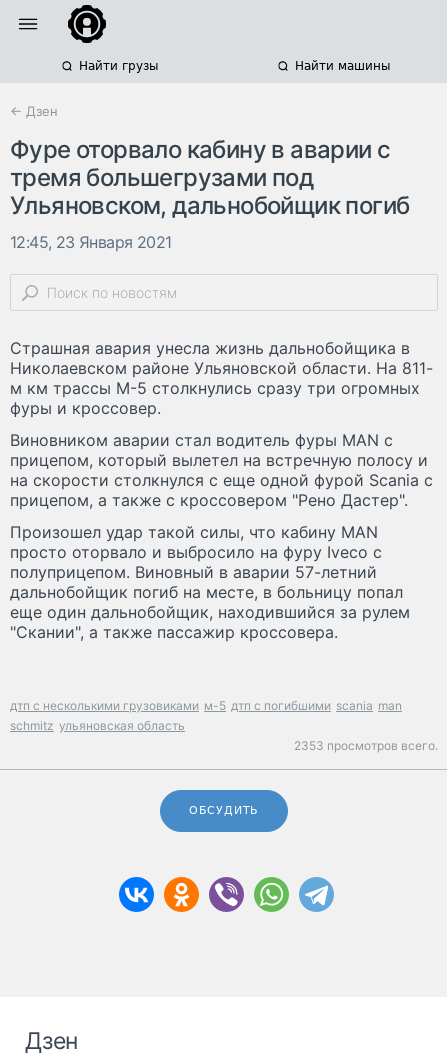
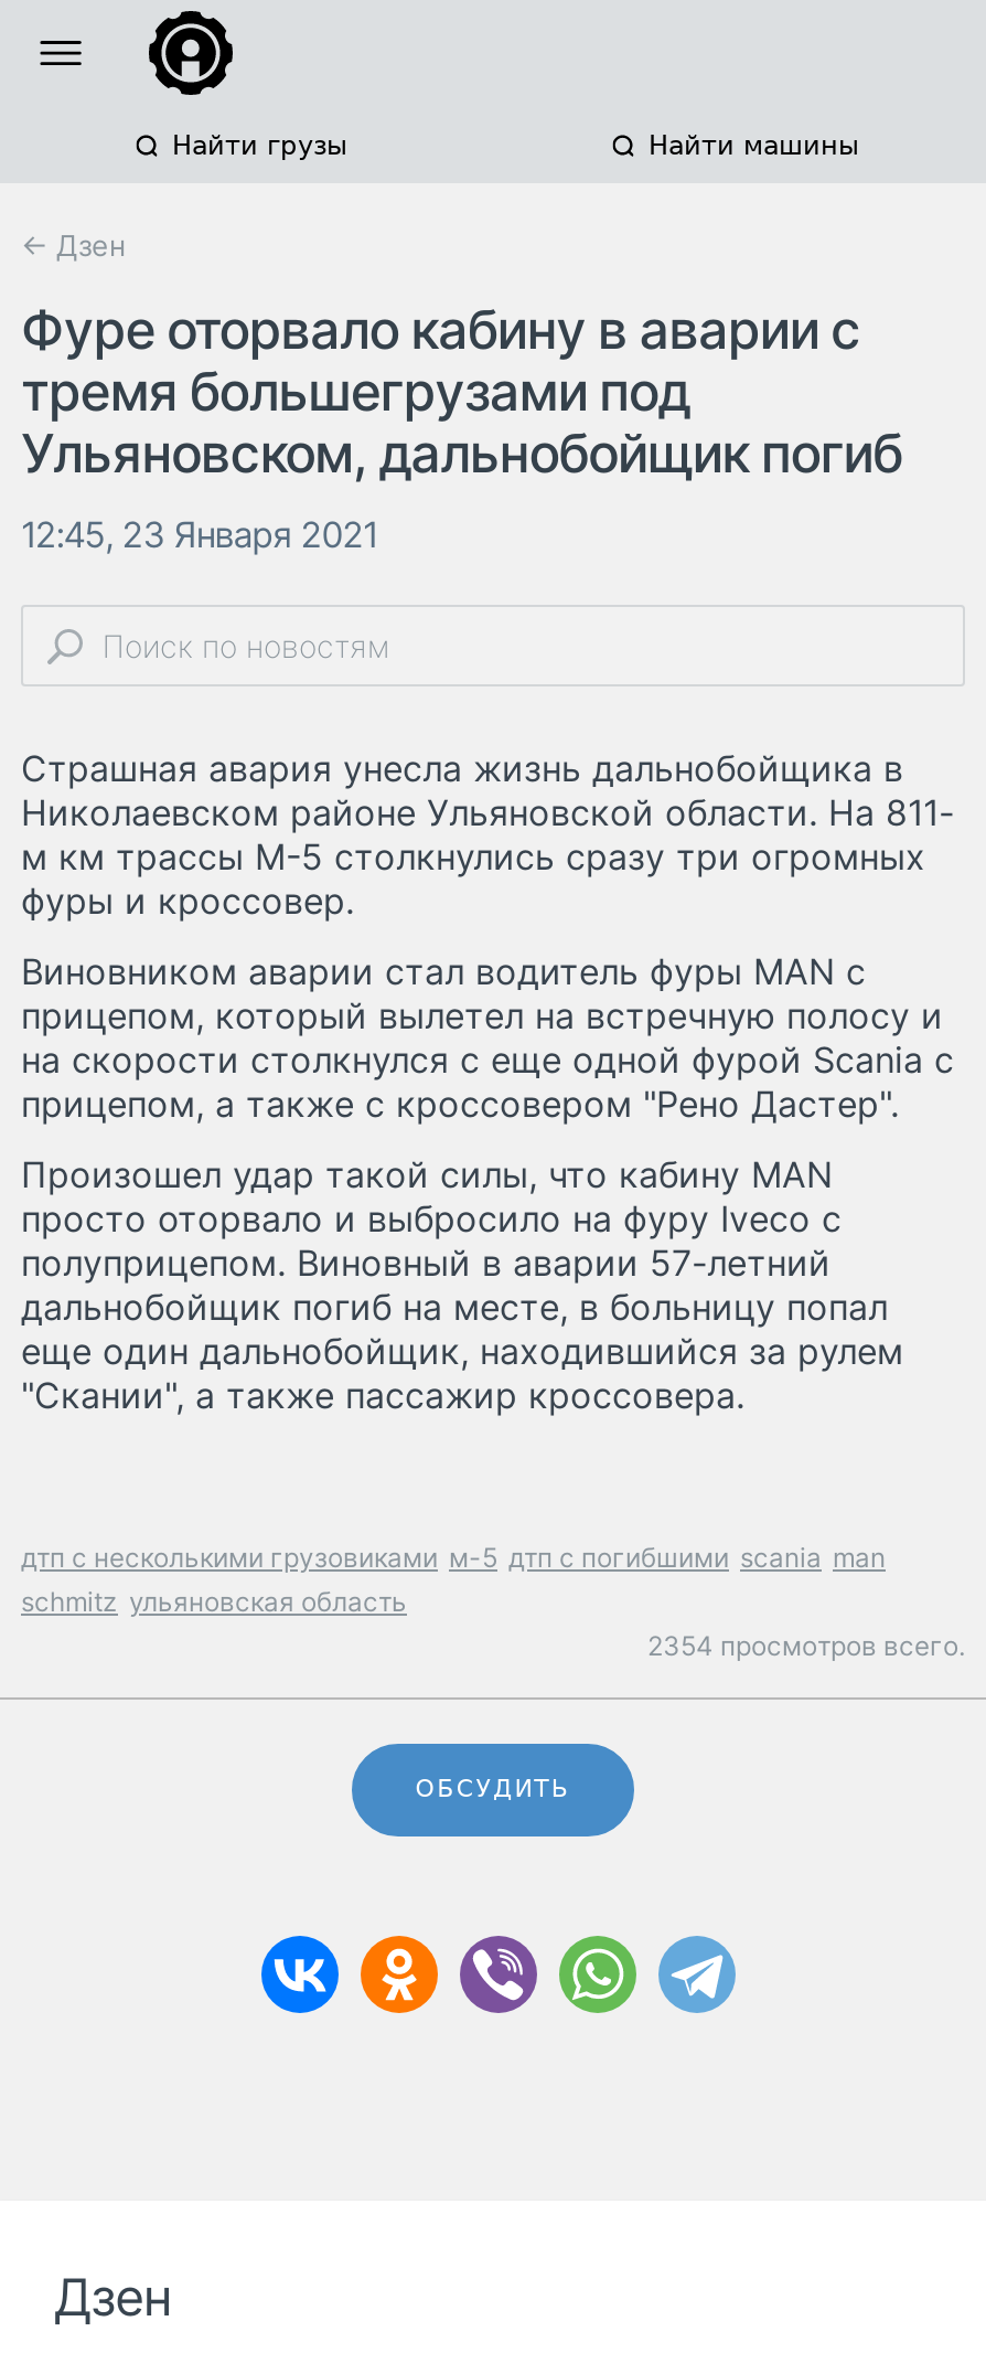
[294,738,438,753] 2353 просмотров всего. -> [647,1629,965,1662] 2354 просмотров всего.

